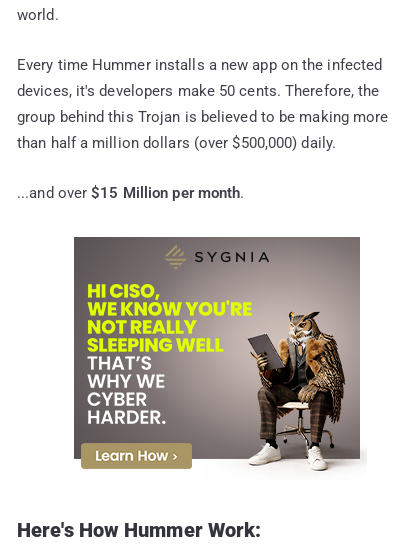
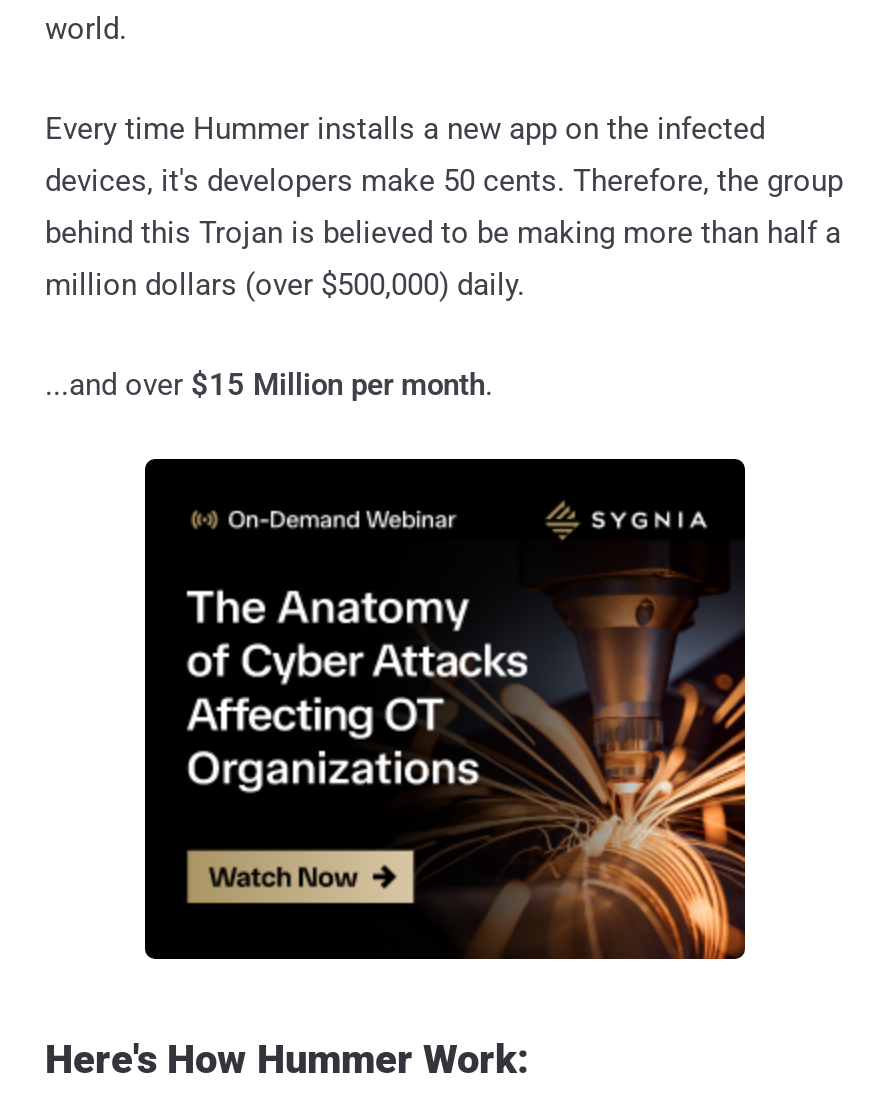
[67,230,367,480] [image] -> [143,457,747,961] [image]

